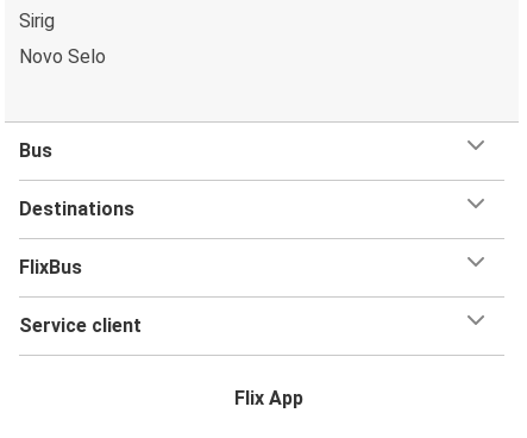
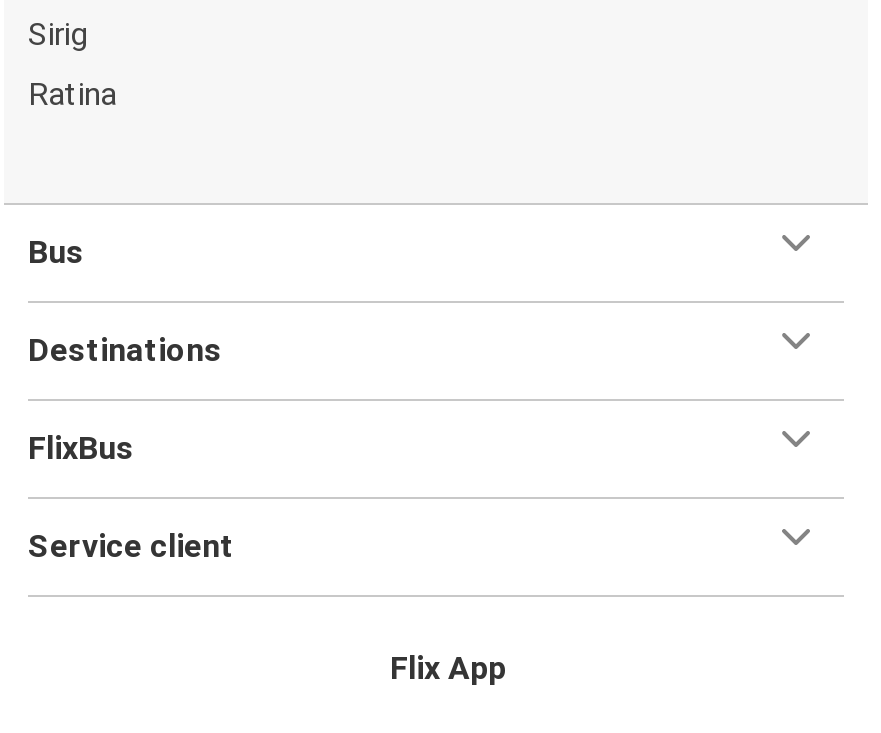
[19,45,106,67] Novo Selo -> [28,74,116,112] Ratina

